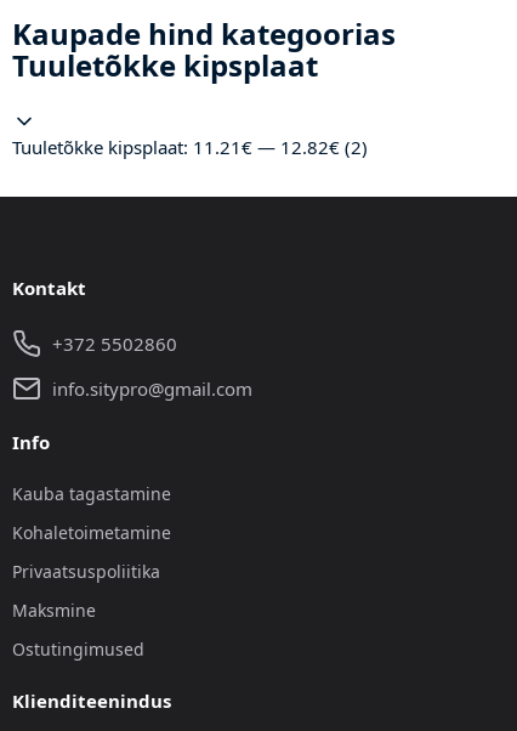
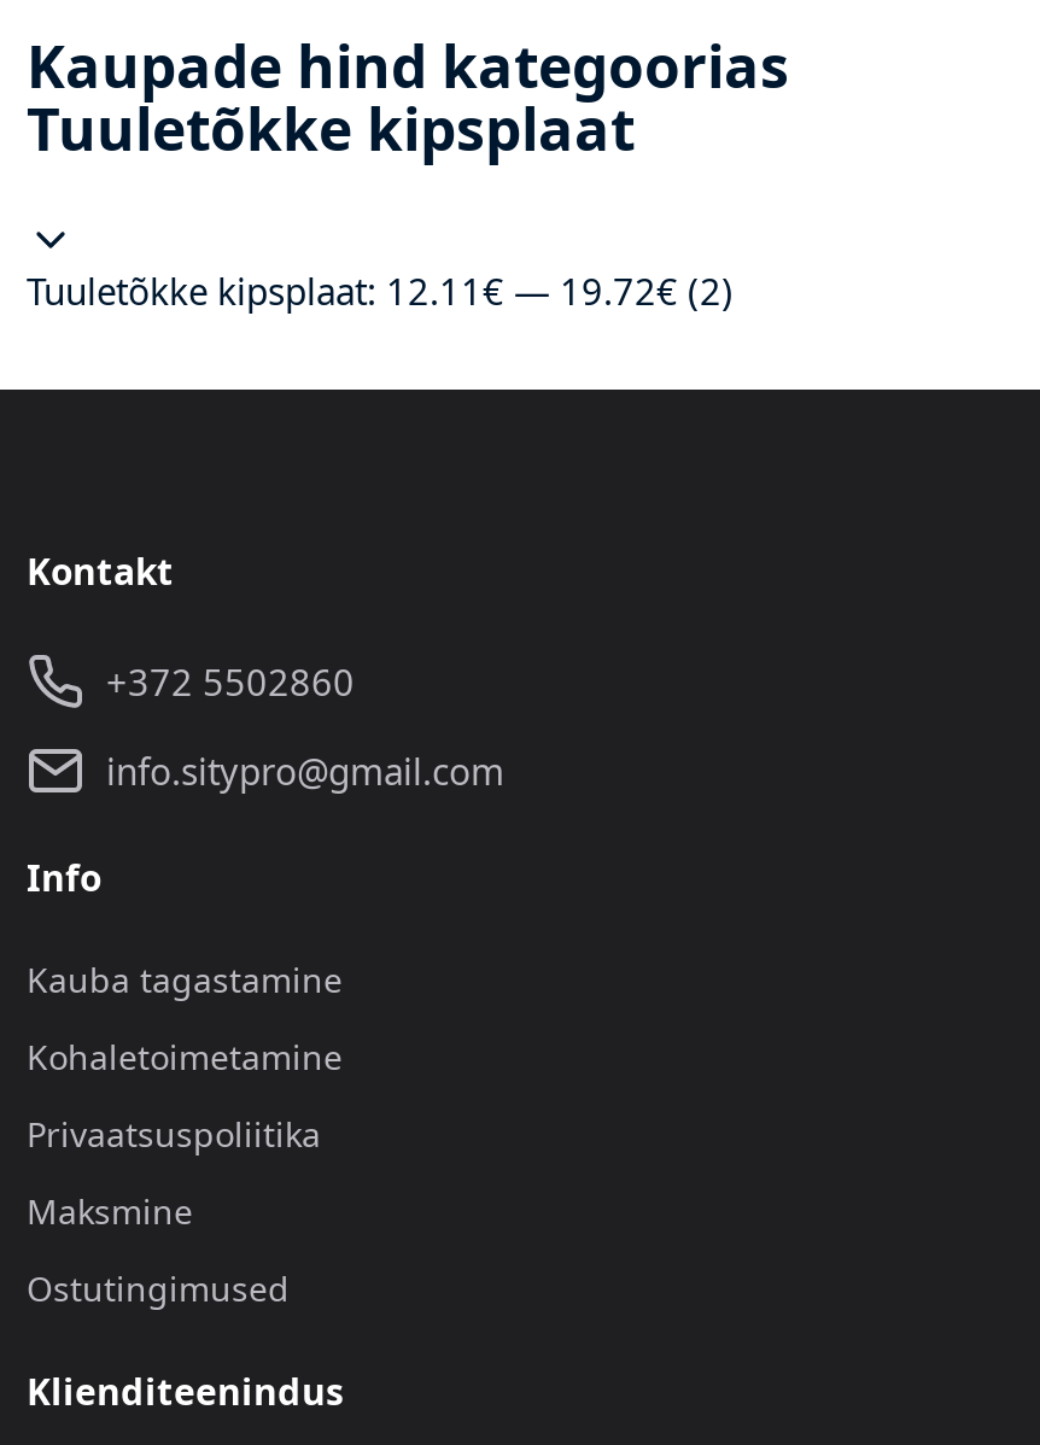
[12,135,368,159] Tuuletõkke kipsplaat: 11.21€ — 12.82€ (2) -> [27,266,734,314] Tuuletõkke kipsplaat: 12.11€ — 19.72€ (2)

